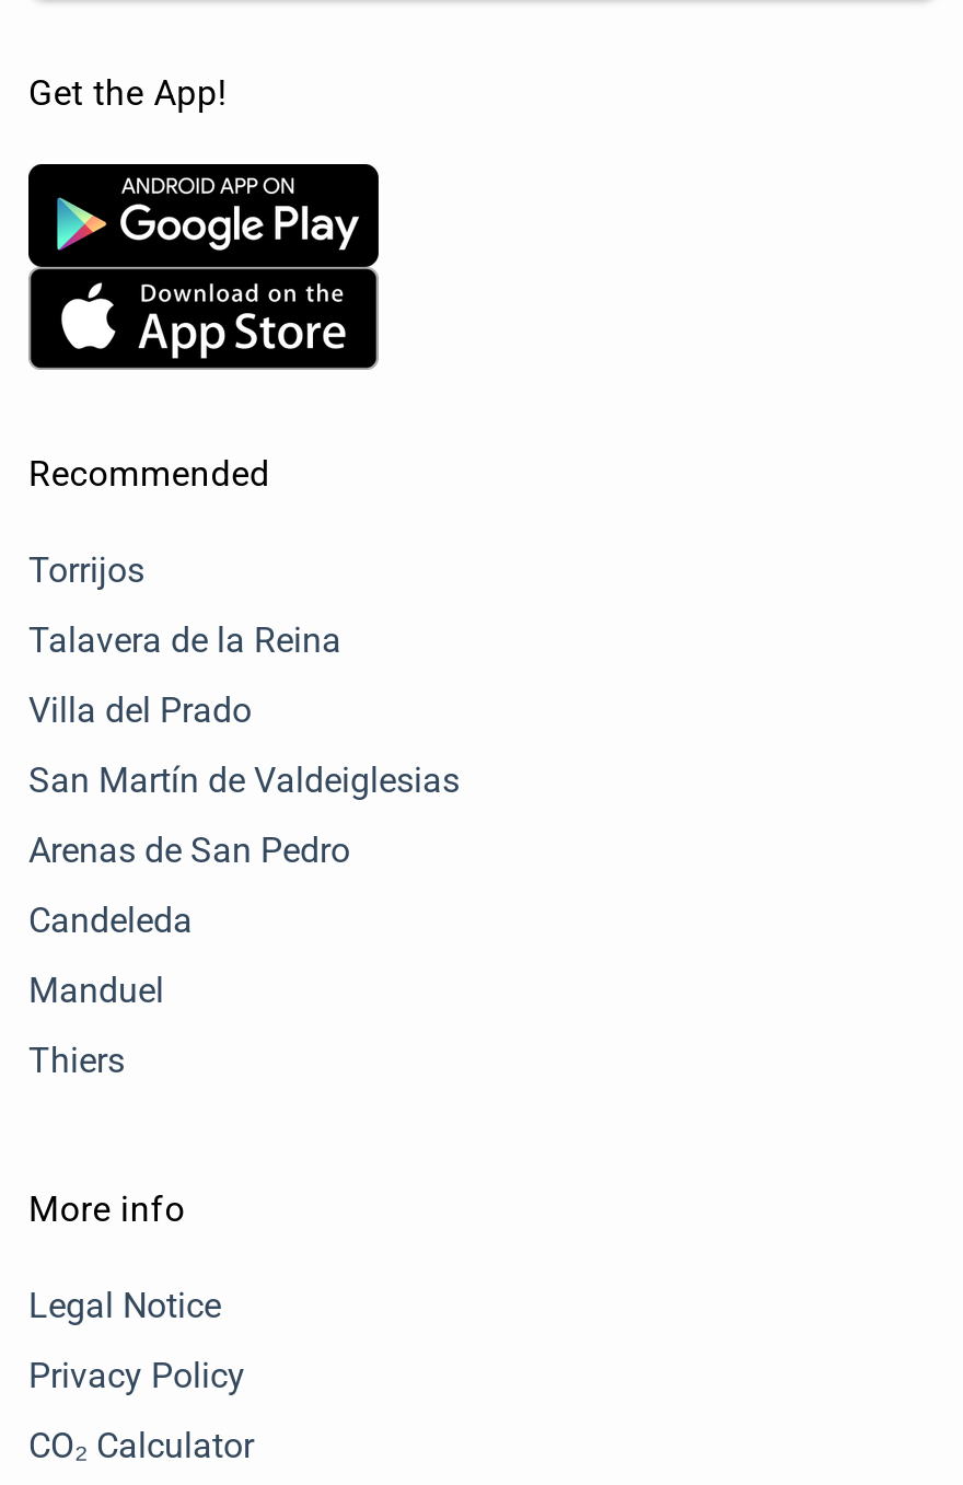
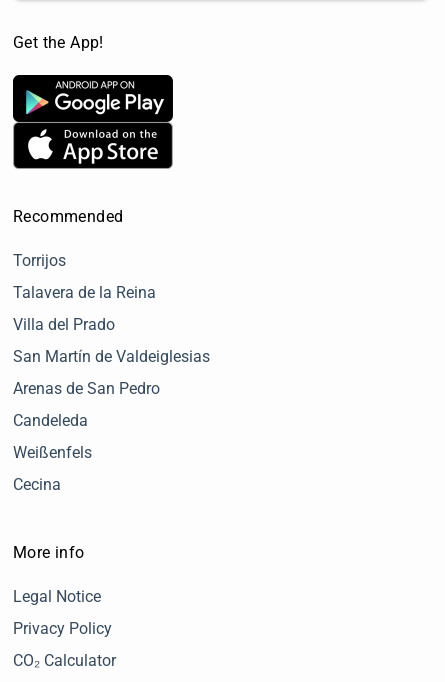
[28,970,164,1012] Manduel -> [13,443,92,462] Weißenfels
[28,1040,125,1082] Thiers -> [13,475,61,494] Cecina

